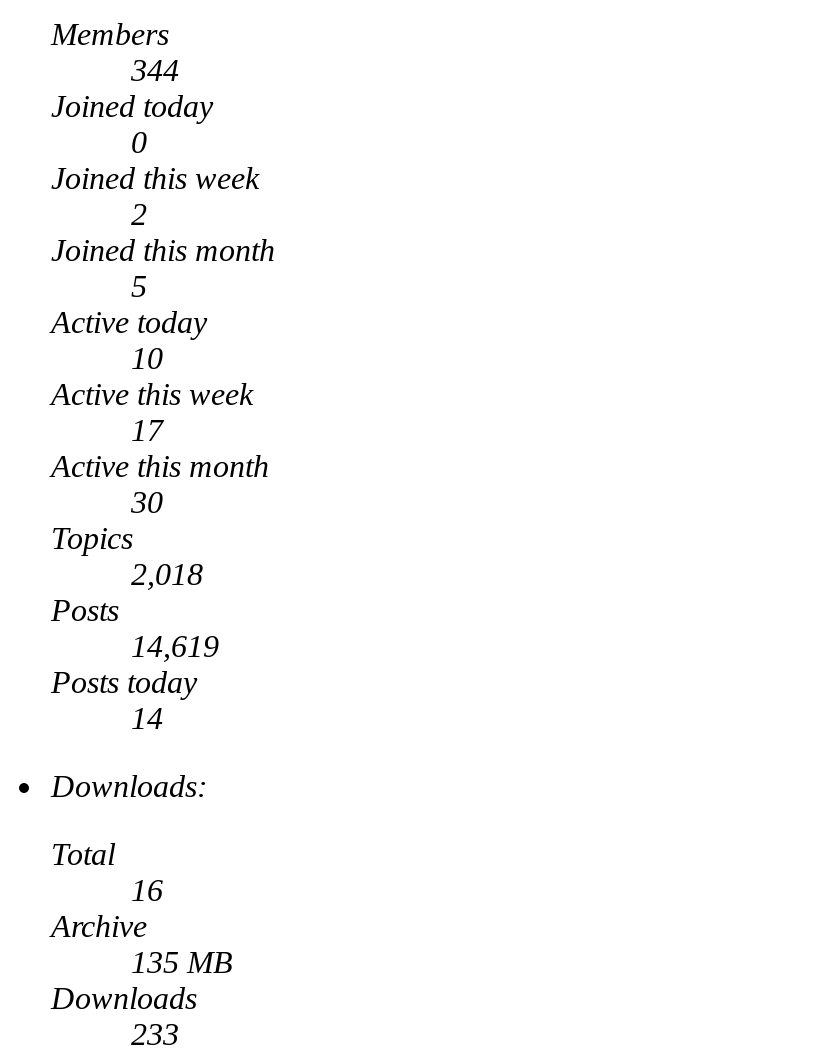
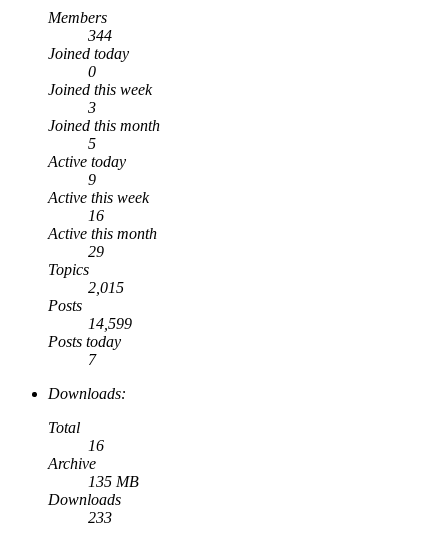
[131,197,147,231] 2 -> [88,99,96,116] 3
[131,341,163,375] 10 -> [88,171,96,188] 9
[131,413,163,447] 17 -> [88,207,104,224] 16
[131,485,163,519] 30 -> [88,243,104,260] 29
[131,557,203,591] 2,018 -> [88,279,124,296] 2,015
[131,629,219,663] 14,619 -> [88,315,132,332] 14,599
[131,701,163,735] 14 -> [88,351,96,368] 7

